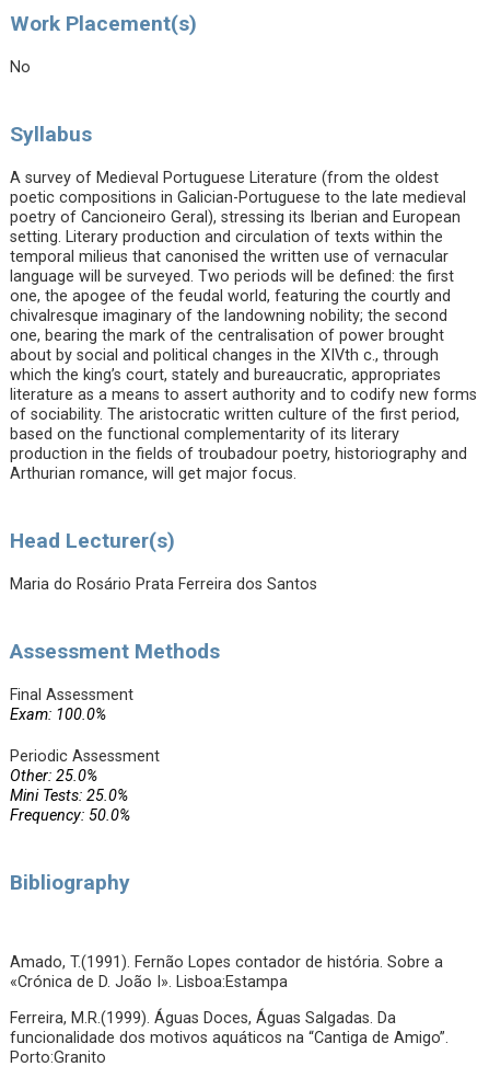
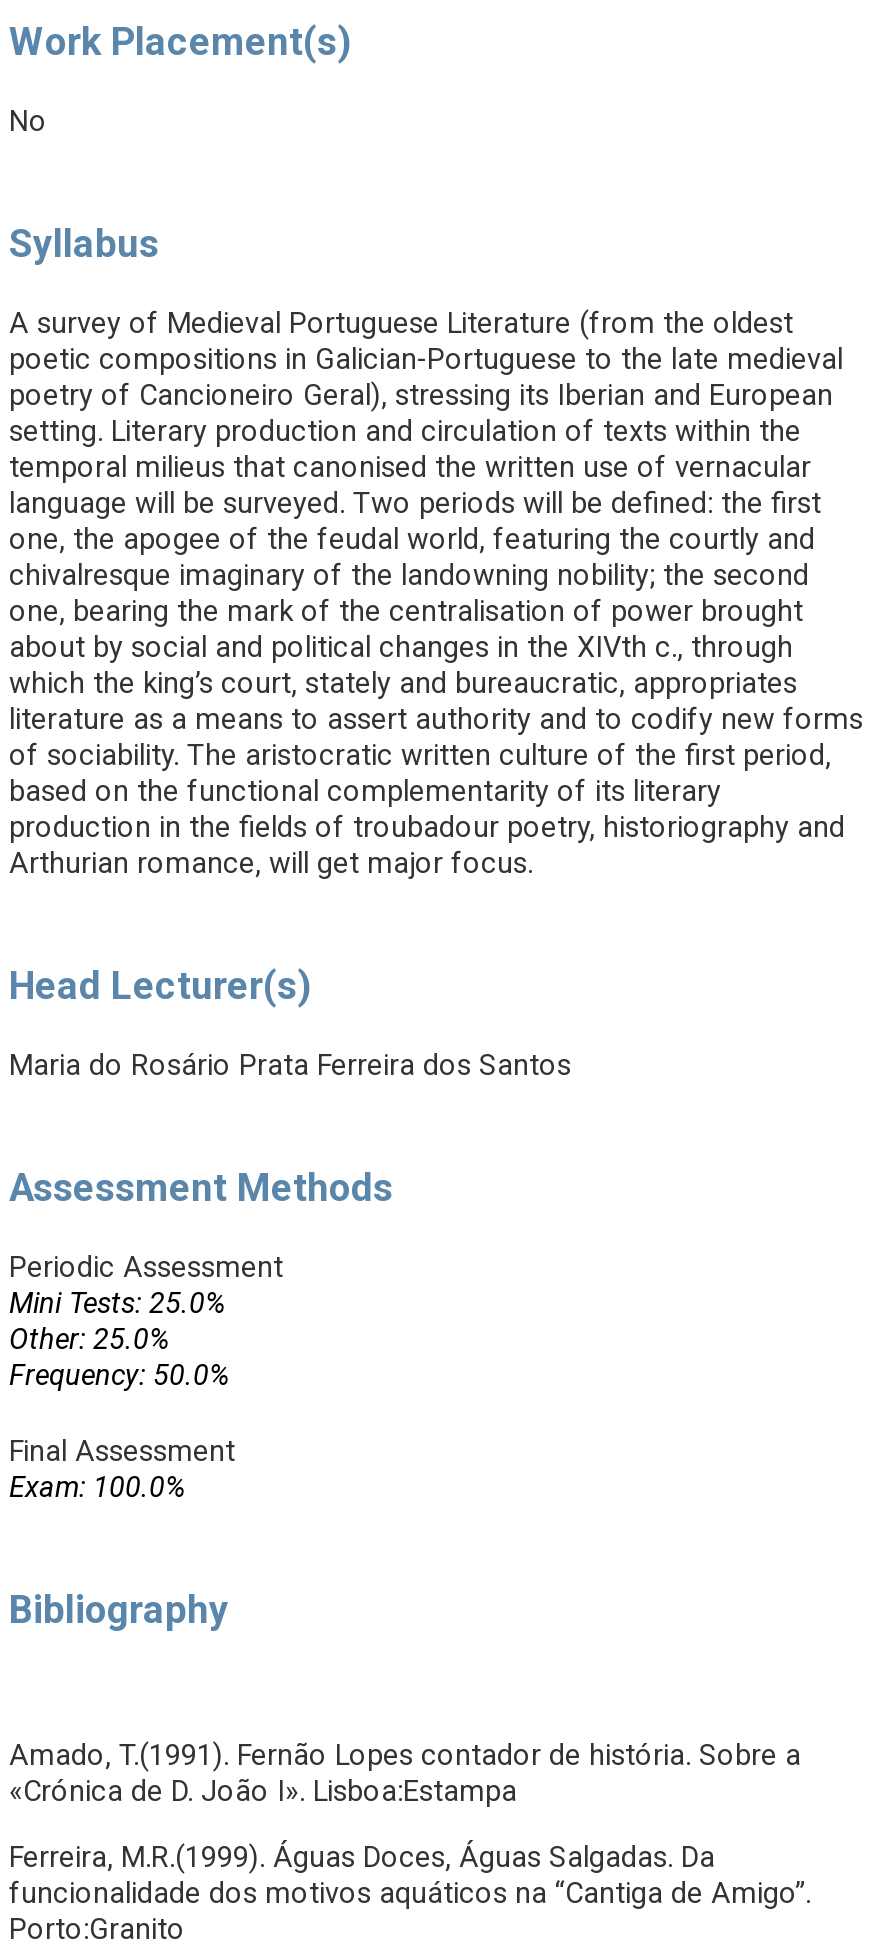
moved [10,686,133,724] -> [9,1435,235,1505]: Final Assessment | Exam: 100.0%
moved [10,747,160,825] -> [9,1251,283,1393]: Periodic Assessment | Other: 25.0% | Mini Tests: 25.0% | Frequency: 50.0%

